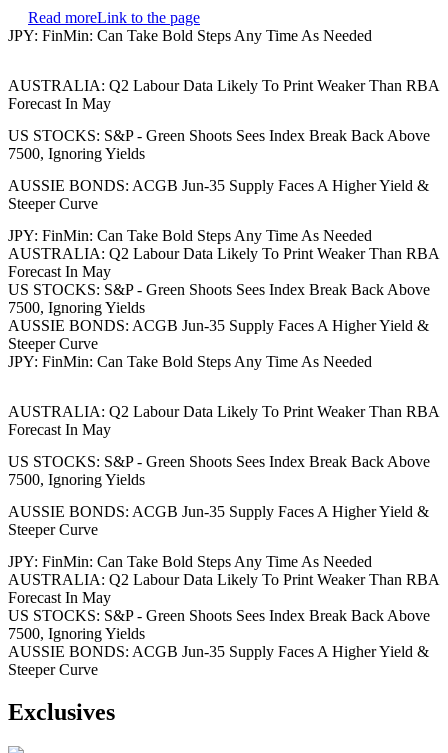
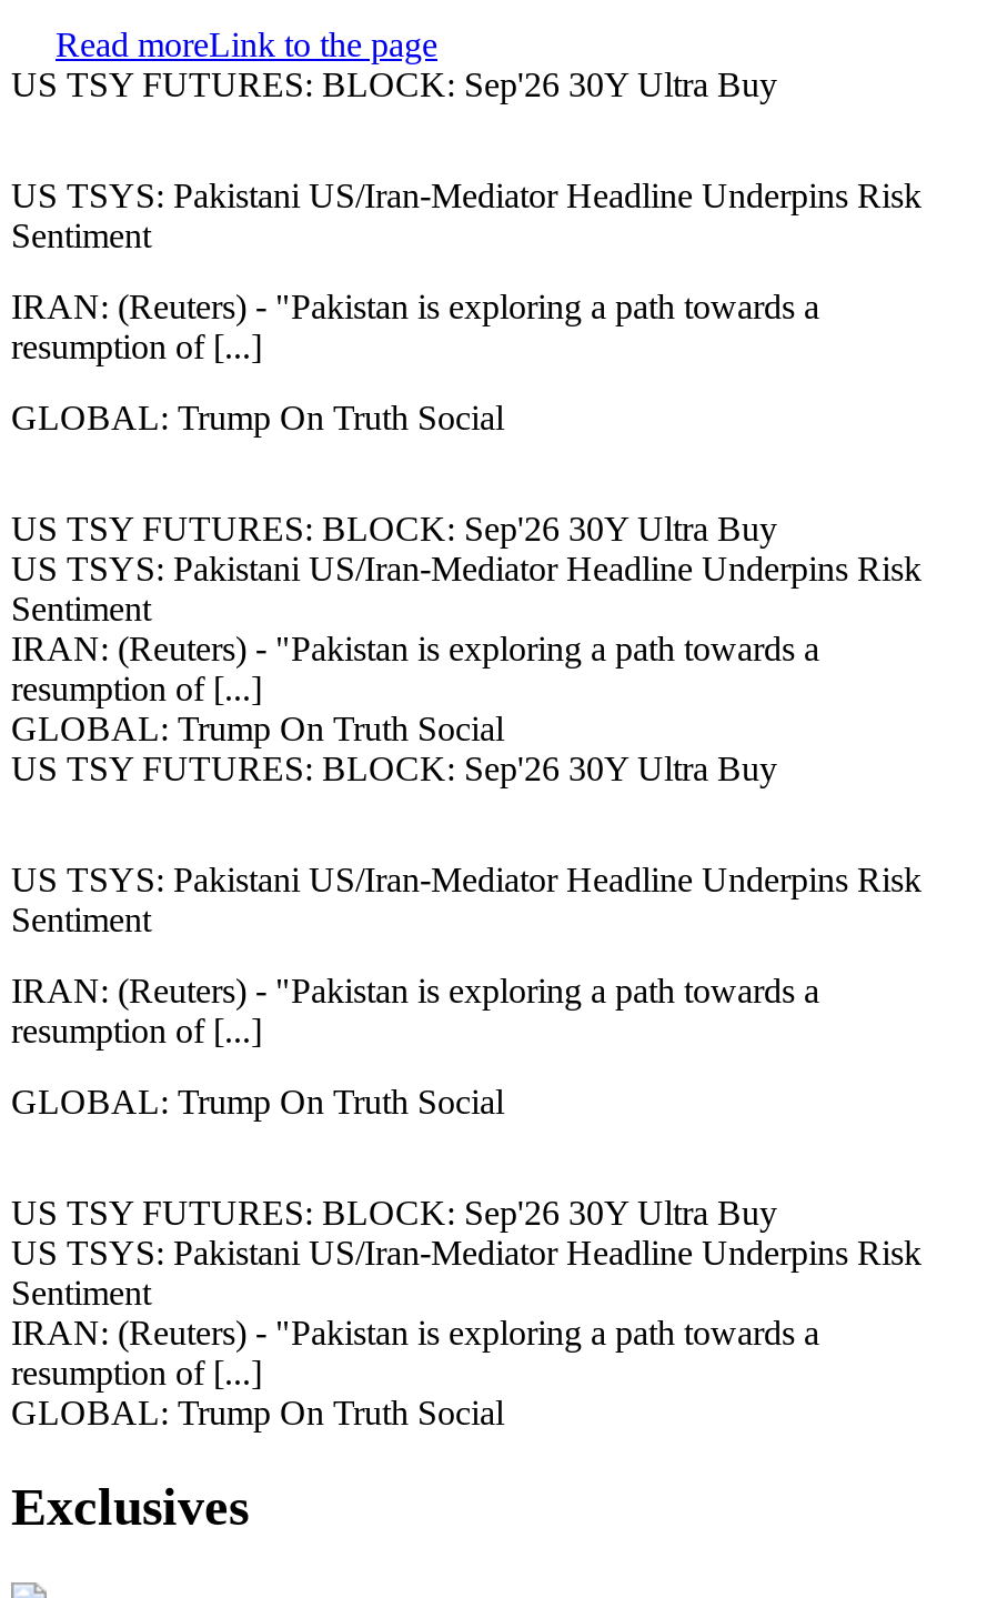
[8,27,372,44] JPY: FinMin: Can Take Bold Steps Any Time As Needed -> [11,66,777,104] US TSY FUTURES: BLOCK: Sep'26 30Y Ultra Buy
[8,77,439,112] AUSTRALIA: Q2 Labour Data Likely To Print Weaker Than RBA | Forecast In May -> [11,177,921,255] US TSYS: Pakistani US/Iran-Mediator Headline Underpins Risk | Sentiment
[8,127,430,162] US STOCKS: S&P - Green Shoots Sees Index Break Back Above | 7500, Ignoring Yields -> [11,288,819,366] IRAN: (Reuters) - "Pakistan is exploring a path towards a | resumption of [...]
[8,177,429,212] AUSSIE BONDS: ACGB Jun-35 Supply Faces A Higher Yield & | Steeper Curve -> [11,399,504,437] GLOBAL: Trump On Truth Social
[8,227,439,370] JPY: FinMin: Can Take Bold Steps Any Time As Needed | AUSTRALIA: Q2 Labour Data Likely To Print Weaker Than RBA | Forecast In May | US STOCKS: S&P - Green Shoots Sees Index Break Back Above | 7500, Ignoring Yields | AUSSIE BONDS: ACGB Jun-35 Supply Faces A Higher Yield & | Steeper Curve | JPY: FinMin: Can Take Bold Steps Any Time As Needed -> [11,510,921,788] US TSY FUTURES: BLOCK: Sep'26 30Y Ultra Buy | US TSYS: Pakistani US/Iran-Mediator Headline Underpins Risk | Sentiment | IRAN: (Reuters) - "Pakistan is exploring a path towards a | resumption of [...] | GLOBAL: Trump On Truth Social | US TSY FUTURES: BLOCK: Sep'26 30Y Ultra Buy
[8,403,439,438] AUSTRALIA: Q2 Labour Data Likely To Print Weaker Than RBA | Forecast In May -> [11,861,921,939] US TSYS: Pakistani US/Iran-Mediator Headline Underpins Risk | Sentiment
[8,453,430,488] US STOCKS: S&P - Green Shoots Sees Index Break Back Above | 7500, Ignoring Yields -> [11,972,819,1050] IRAN: (Reuters) - "Pakistan is exploring a path towards a | resumption of [...]
[8,503,429,538] AUSSIE BONDS: ACGB Jun-35 Supply Faces A Higher Yield & | Steeper Curve -> [11,1083,504,1121] GLOBAL: Trump On Truth Social
[8,553,439,678] JPY: FinMin: Can Take Bold Steps Any Time As Needed | AUSTRALIA: Q2 Labour Data Likely To Print Weaker Than RBA | Forecast In May | US STOCKS: S&P - Green Shoots Sees Index Break Back Above | 7500, Ignoring Yields | AUSSIE BONDS: ACGB Jun-35 Supply Faces A Higher Yield & | Steeper Curve -> [11,1194,921,1432] US TSY FUTURES: BLOCK: Sep'26 30Y Ultra Buy | US TSYS: Pakistani US/Iran-Mediator Headline Underpins Risk | Sentiment | IRAN: (Reuters) - "Pakistan is exploring a path towards a | resumption of [...] | GLOBAL: Trump On Truth Social

